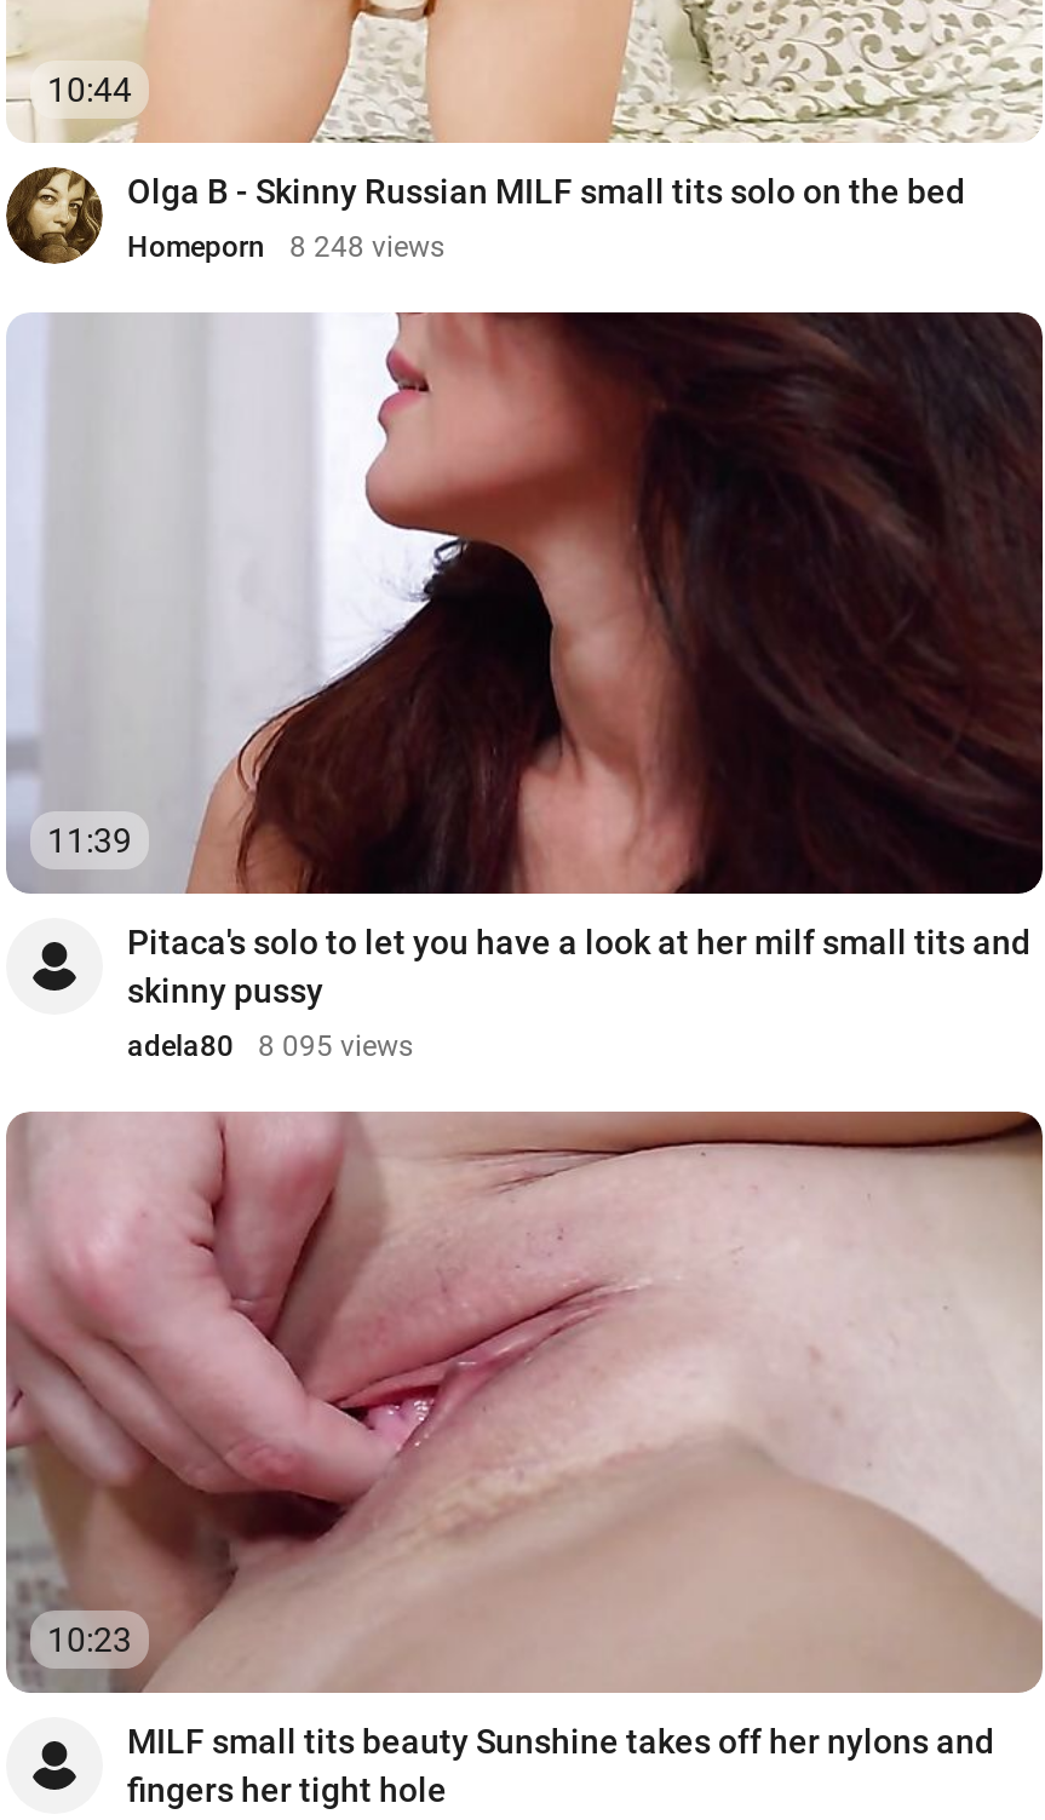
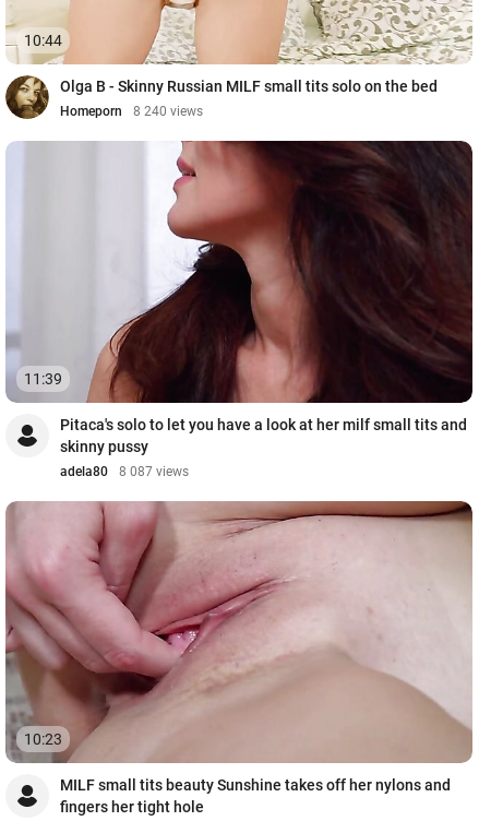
[127,230,444,264] Homeporn 8 248 views -> [60,104,203,119] Homeporn 8 240 views
[127,1029,413,1062] adela80 8 095 views -> [60,464,189,479] adela80 8 087 views

